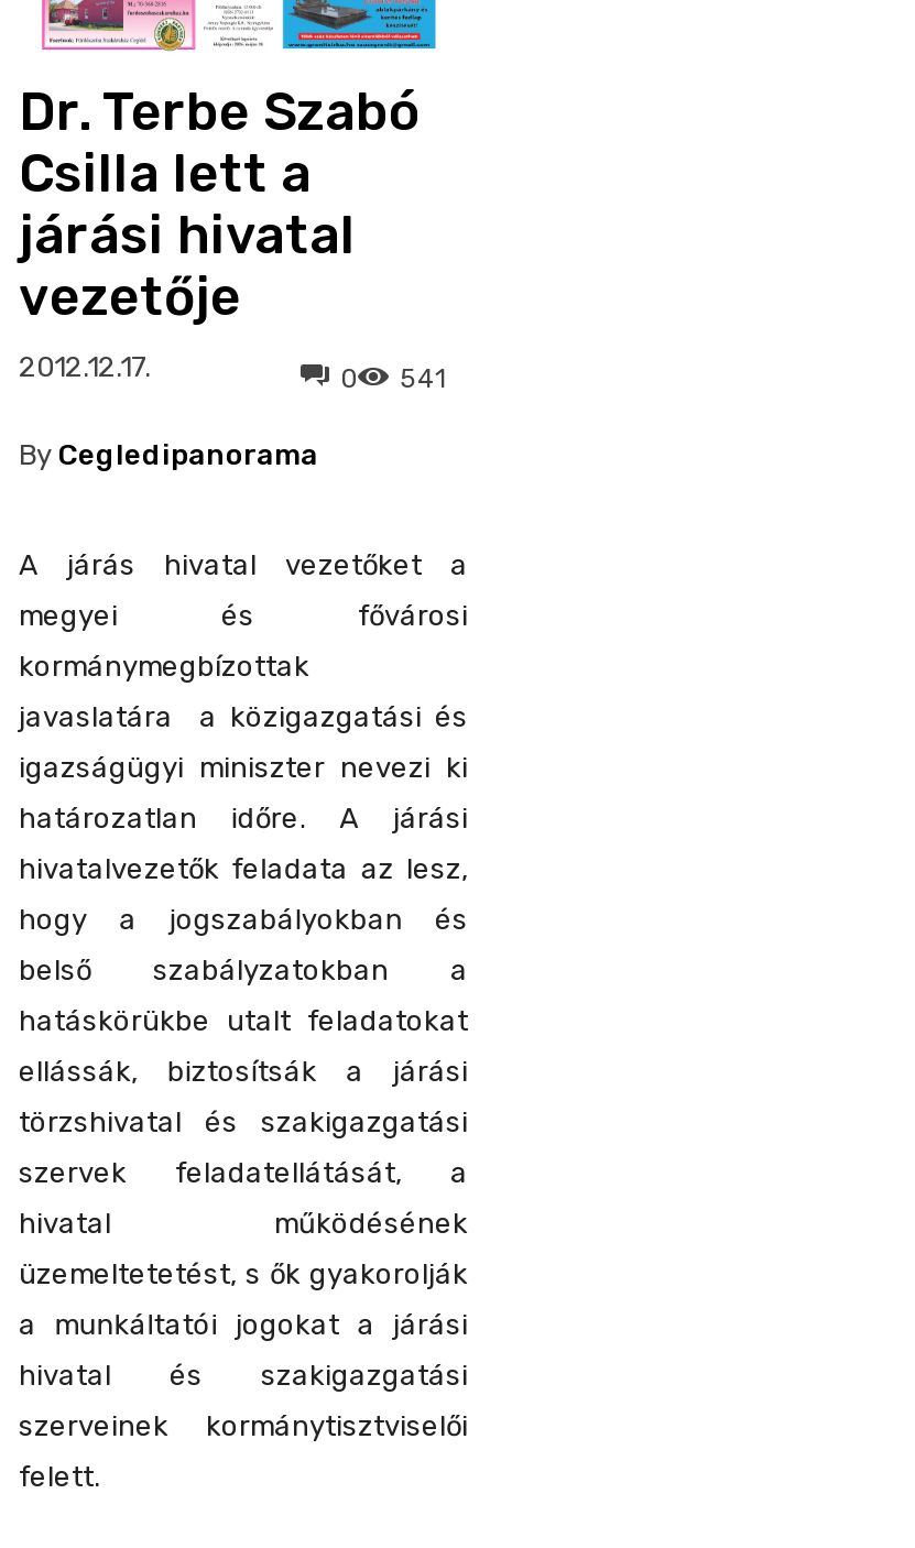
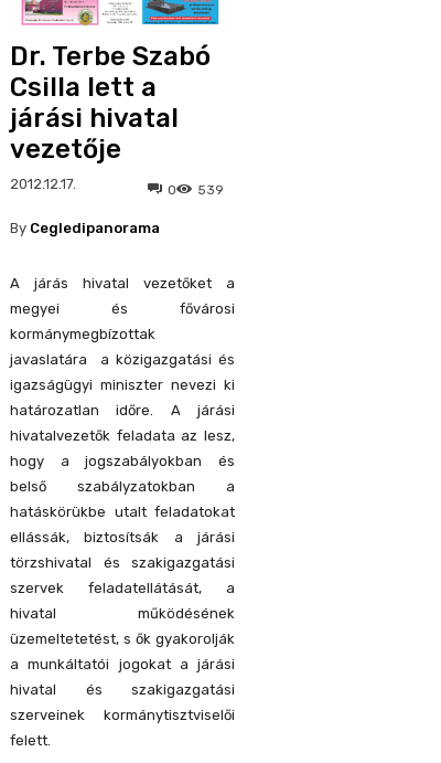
[400,363,446,394] 541 -> [197,182,224,198] 539

